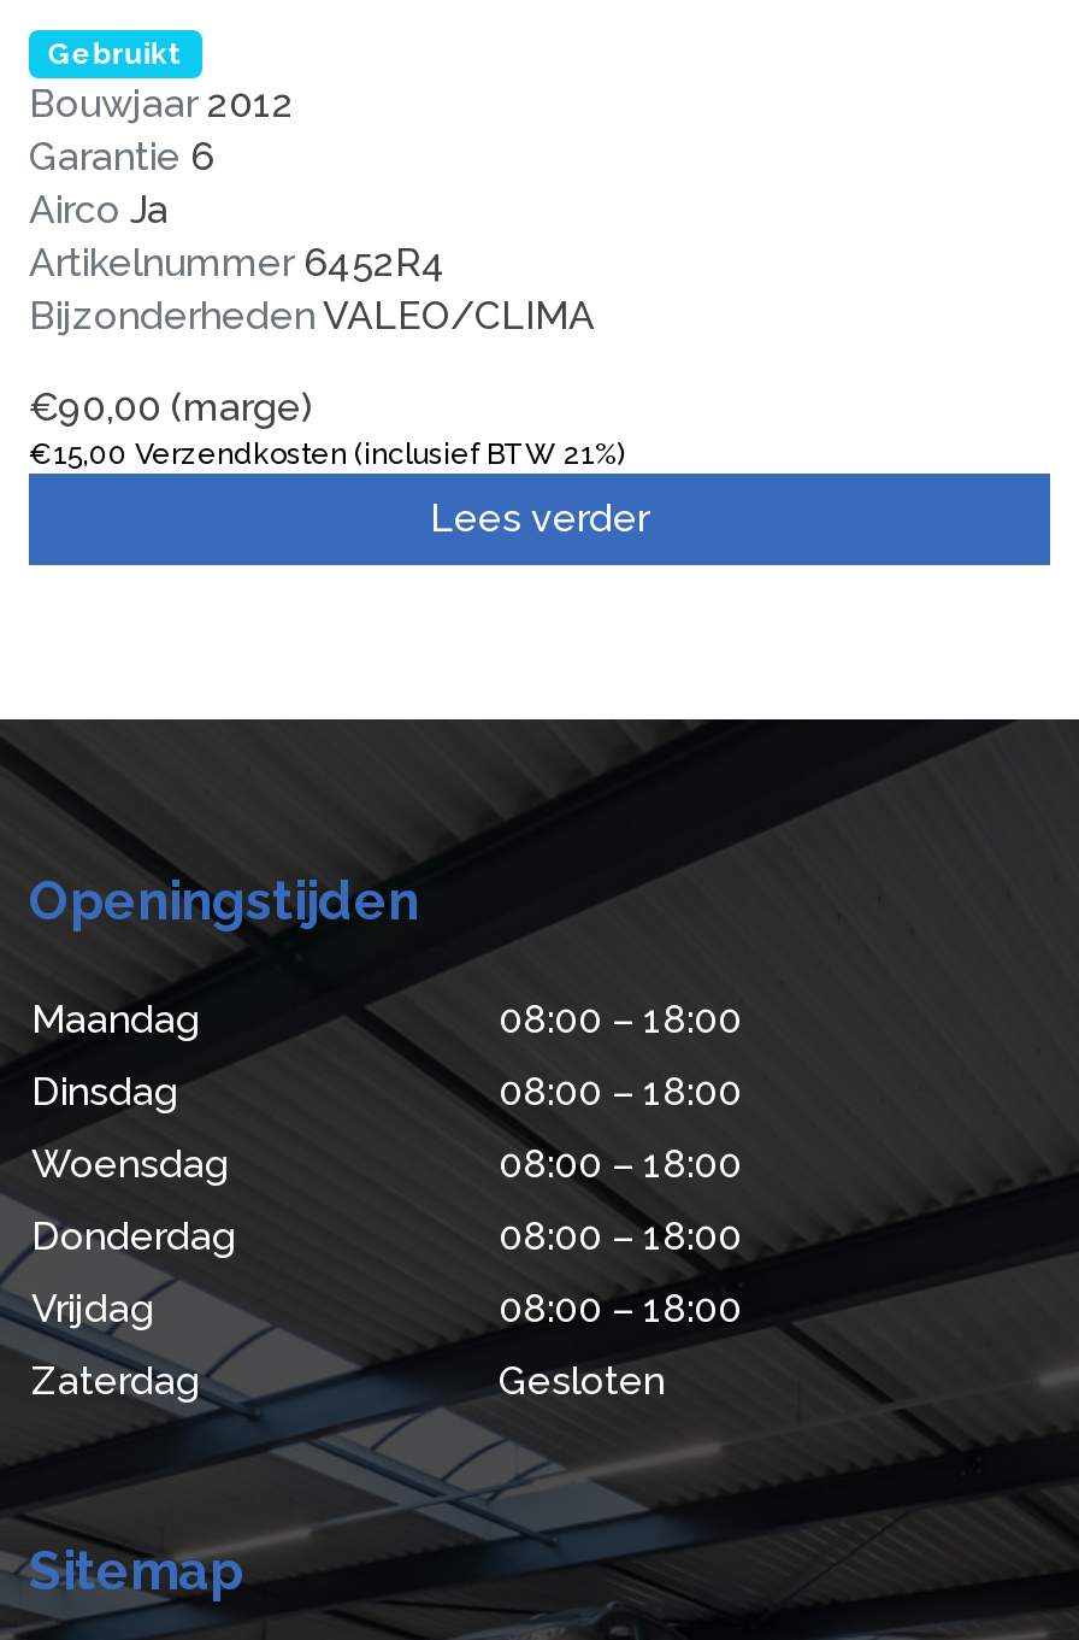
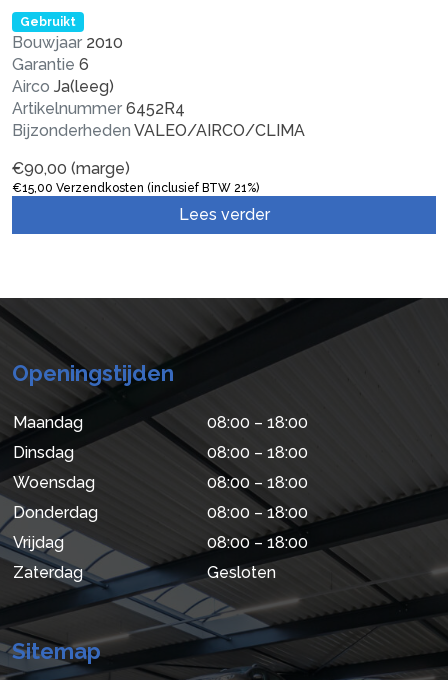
[29,80,294,126] Bouwjaar 2012 -> [12,33,123,52] Bouwjaar 2010
[29,187,169,232] Airco Ja -> [12,77,114,96] Airco Ja(leeg)
[29,293,595,338] Bijzonderheden VALEO/CLIMA -> [12,121,305,140] Bijzonderheden VALEO/AIRCO/CLIMA

